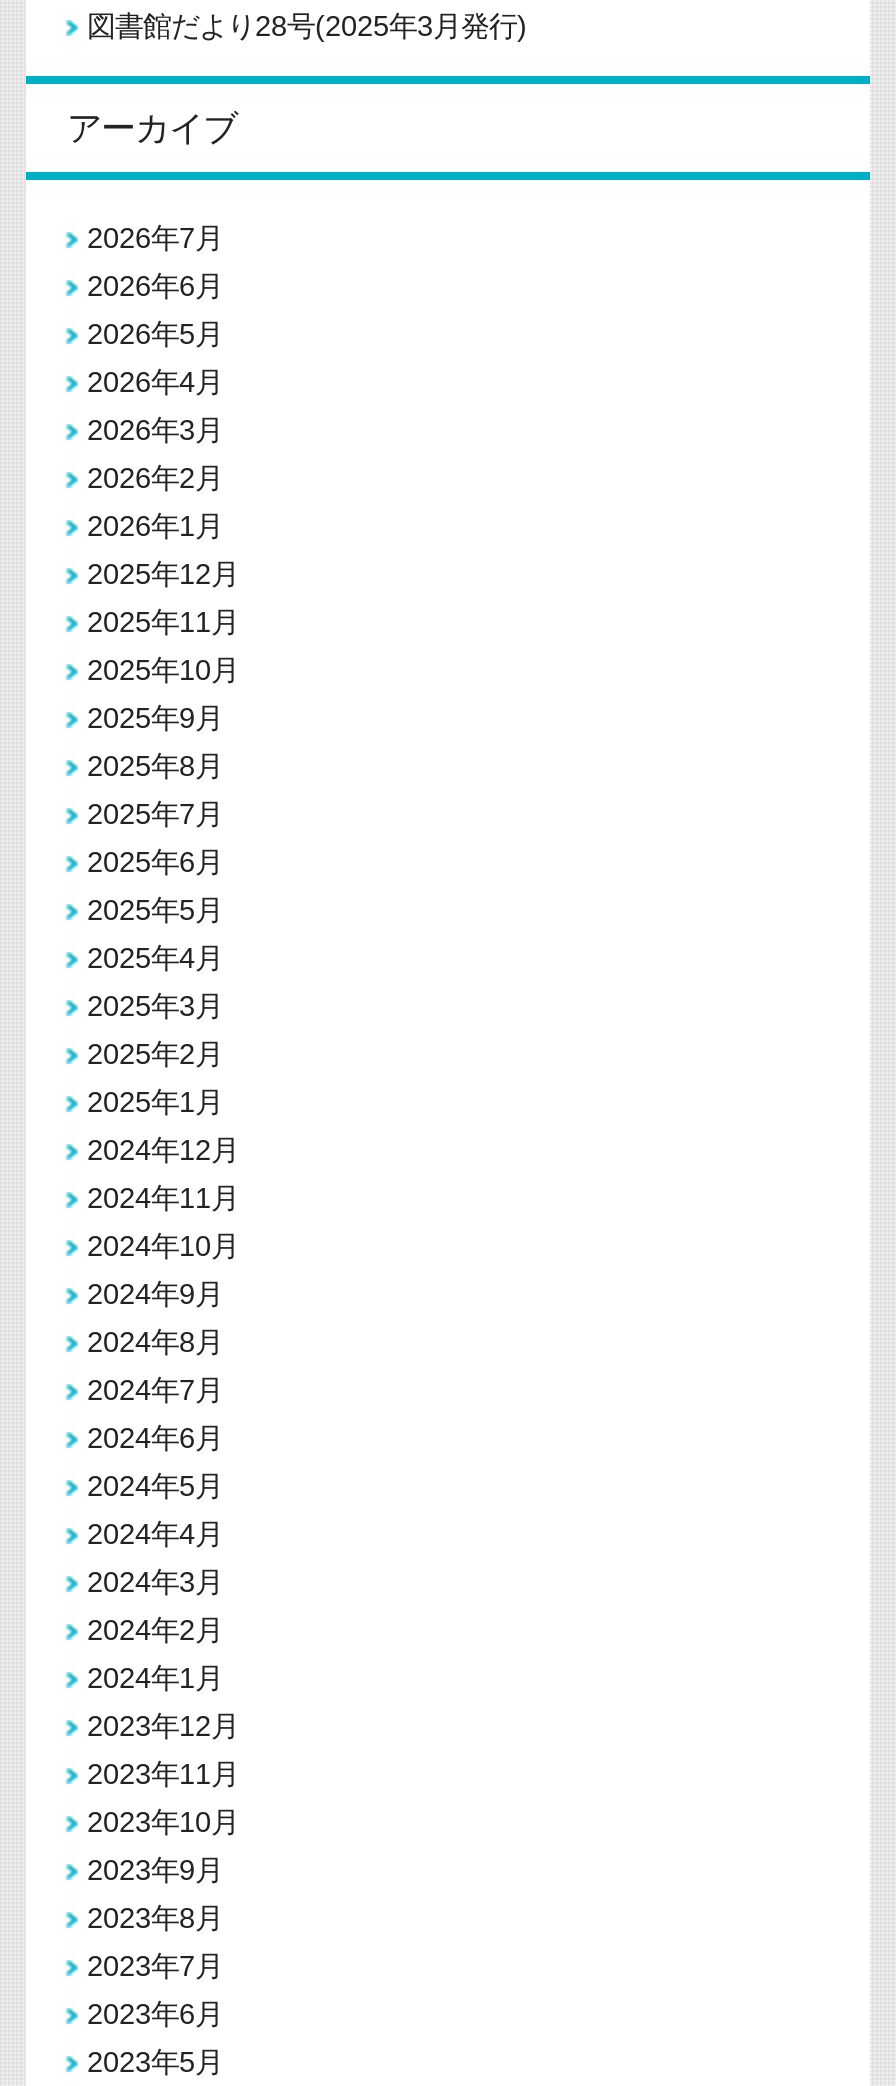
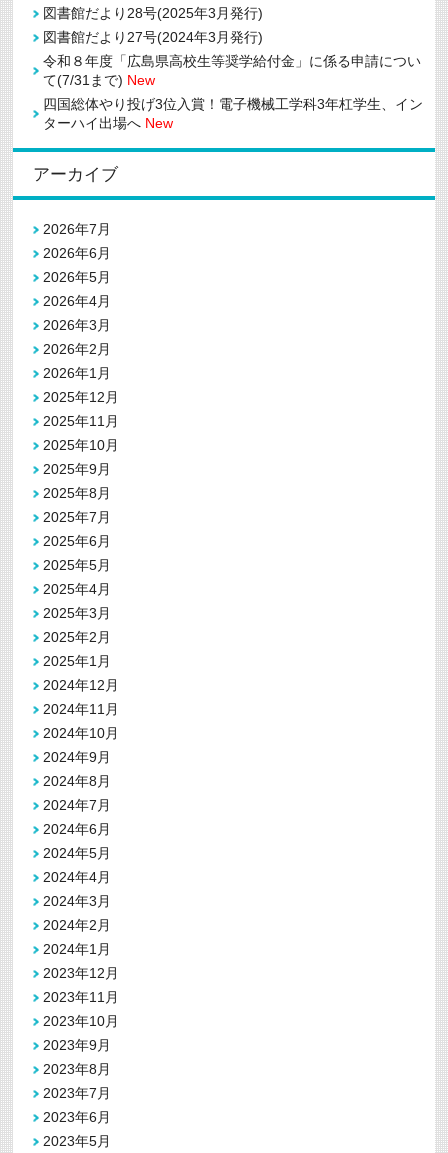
none -> [43,29,423,131] 図書館だより27号(2024年3月発行) | 令和８年度「広島県高校生等奨学給付金」に係る申請につい | て(7/31まで) New | 四国総体やり投げ3位入賞！電子機械工学科3年杠学生、イン | ターハイ出場へNew

